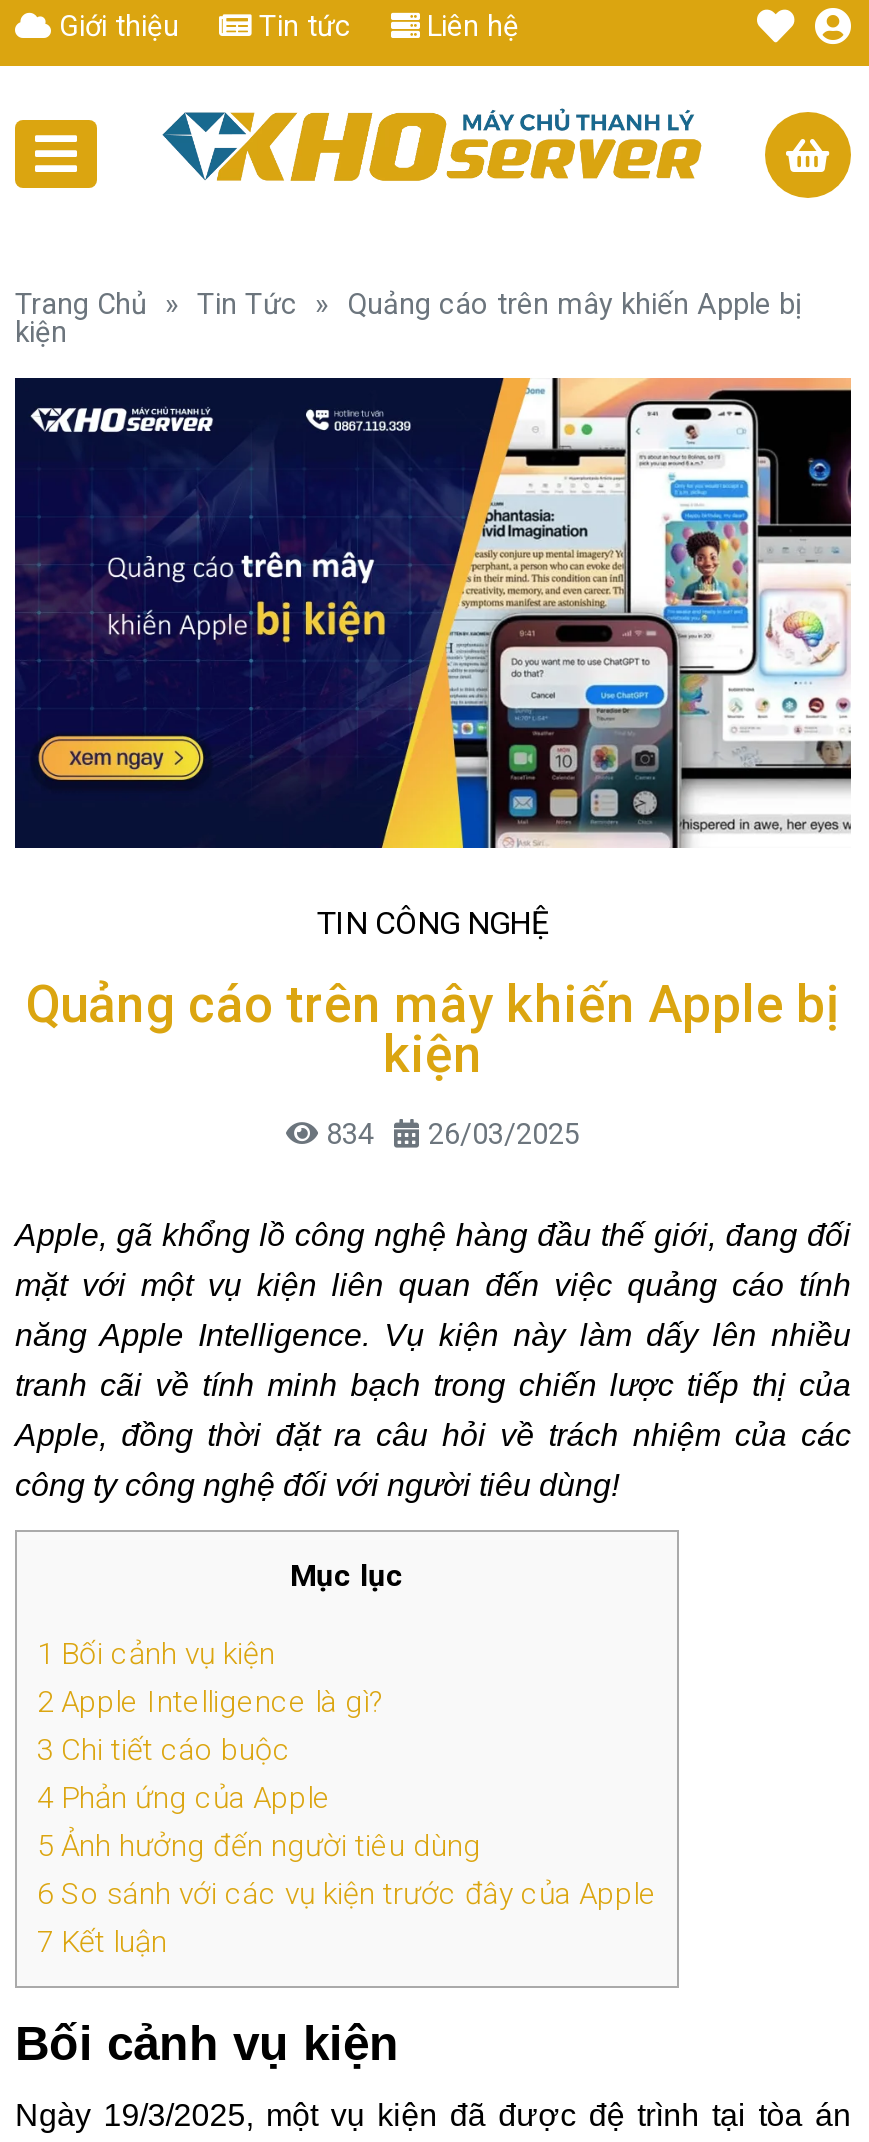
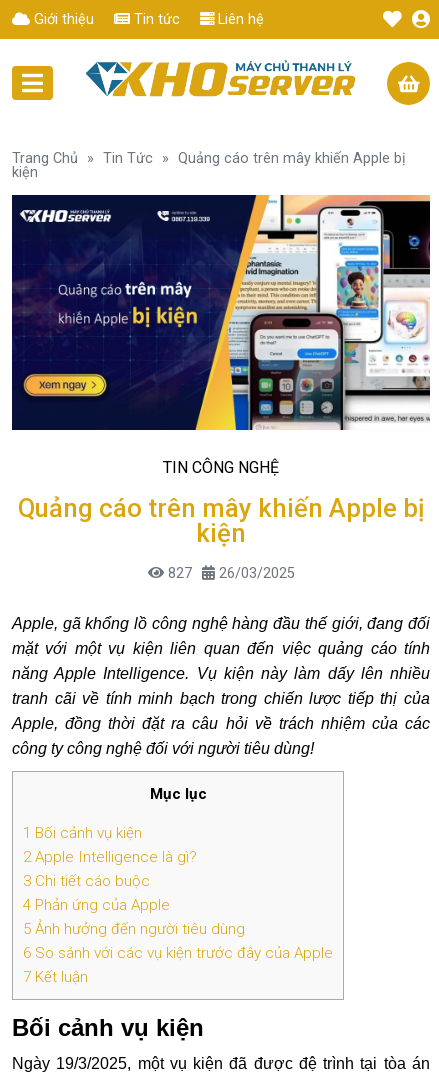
[318,1117,580,1151] 834 26/03/2025 -> [163,564,294,581] 827 26/03/2025

